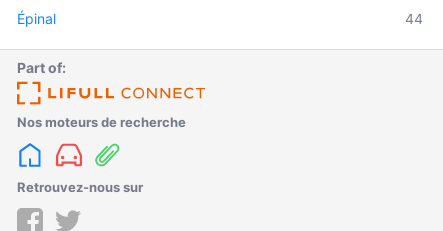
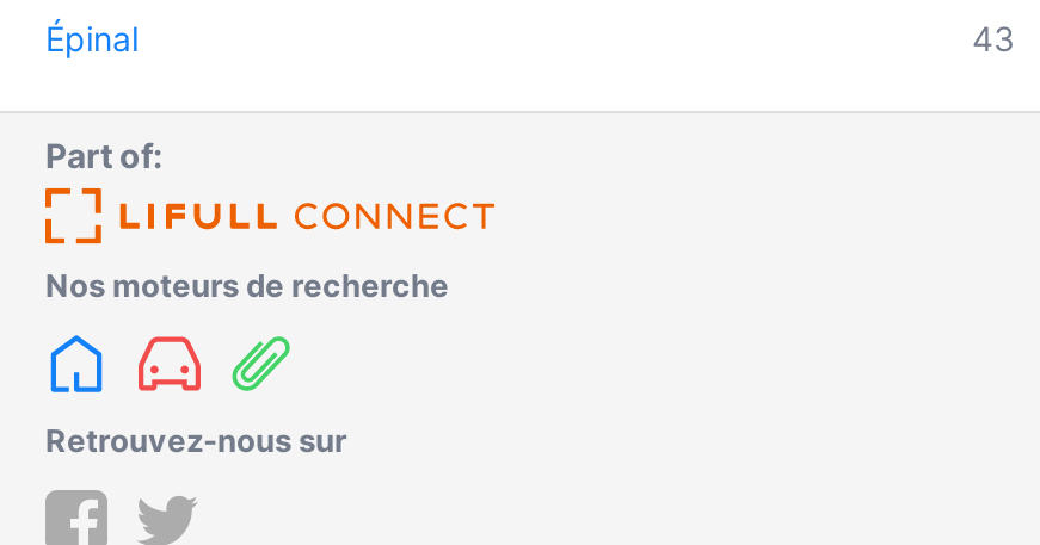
[405,10,423,27] 44 -> [972,17,1015,57] 43

